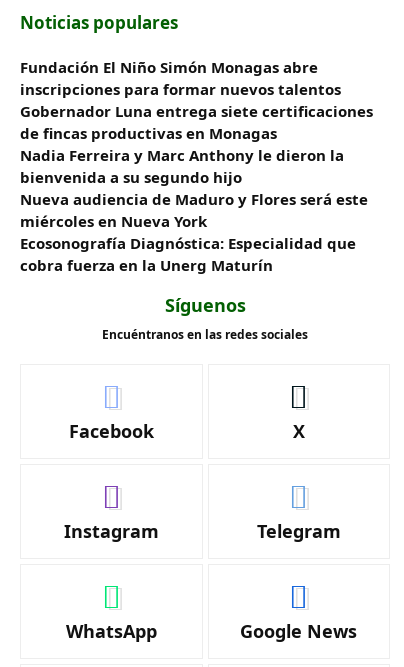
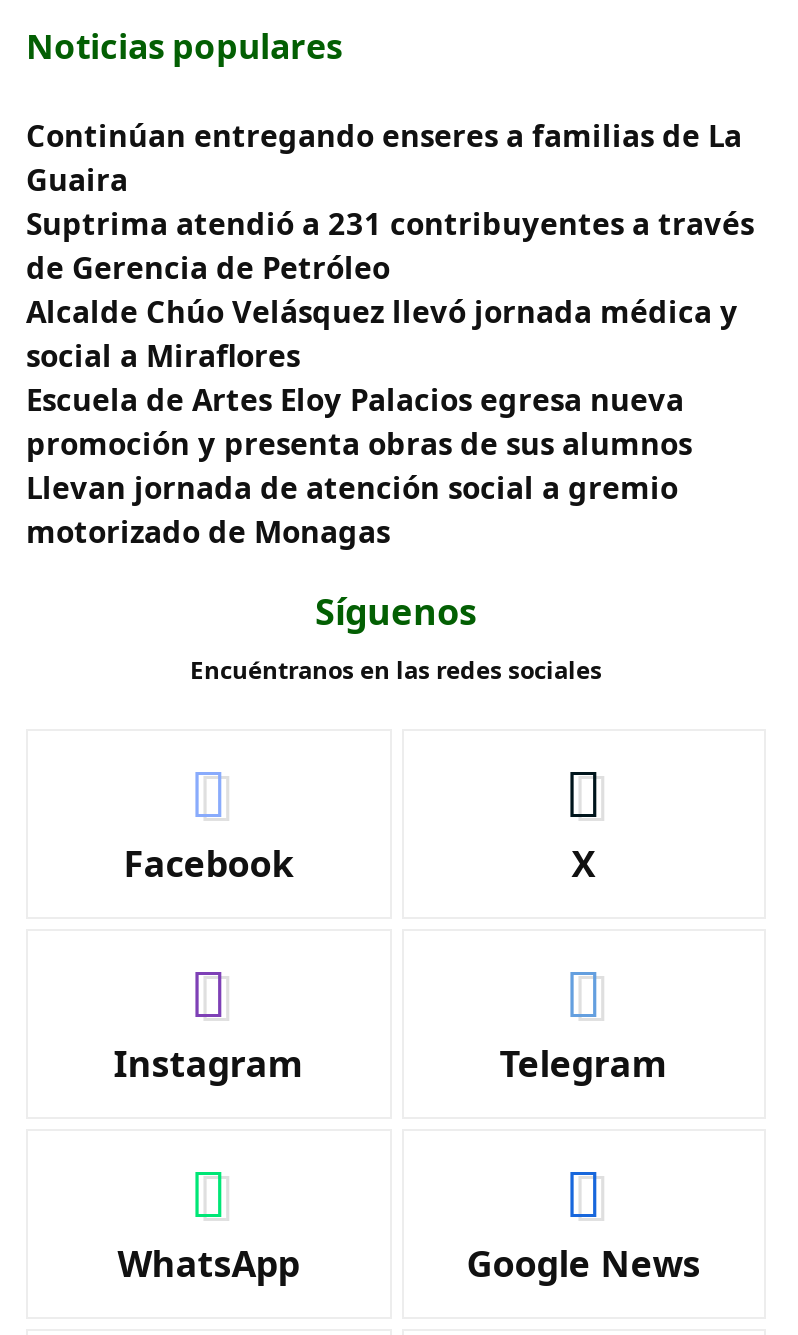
[20,57,373,275] Fundación El Niño Simón Monagas abre | inscripciones para formar nuevos talentos | Gobernador Luna entrega siete certificaciones | de fincas productivas en Monagas | Nadia Ferreira y Marc Anthony le dieron la | bienvenida a su segundo hijo | Nueva audiencia de Maduro y Flores será este | miércoles en Nueva York | Ecosonografía Diagnóstica: Especialidad que | cobra fuerza en la Unerg Maturín -> [26,115,754,551] Continúan entregando enseres a familias de La | Guaira | Suptrima atendió a 231 contribuyentes a través | de Gerencia de Petróleo | Alcalde Chúo Velásquez llevó jornada médica y | social a Miraflores | Escuela de Artes Eloy Palacios egresa nueva | promoción y presenta obras de sus alumnos | Llevan jornada de atención social a gremio | motorizado de Monagas

